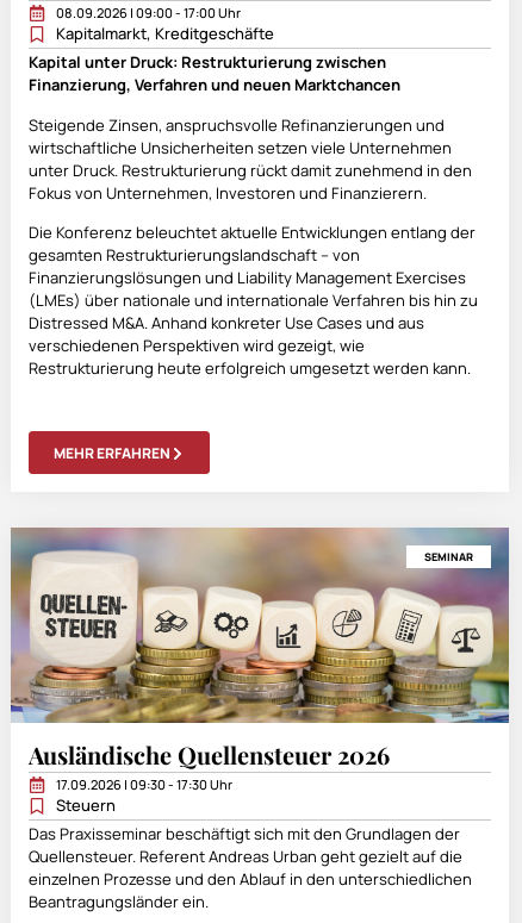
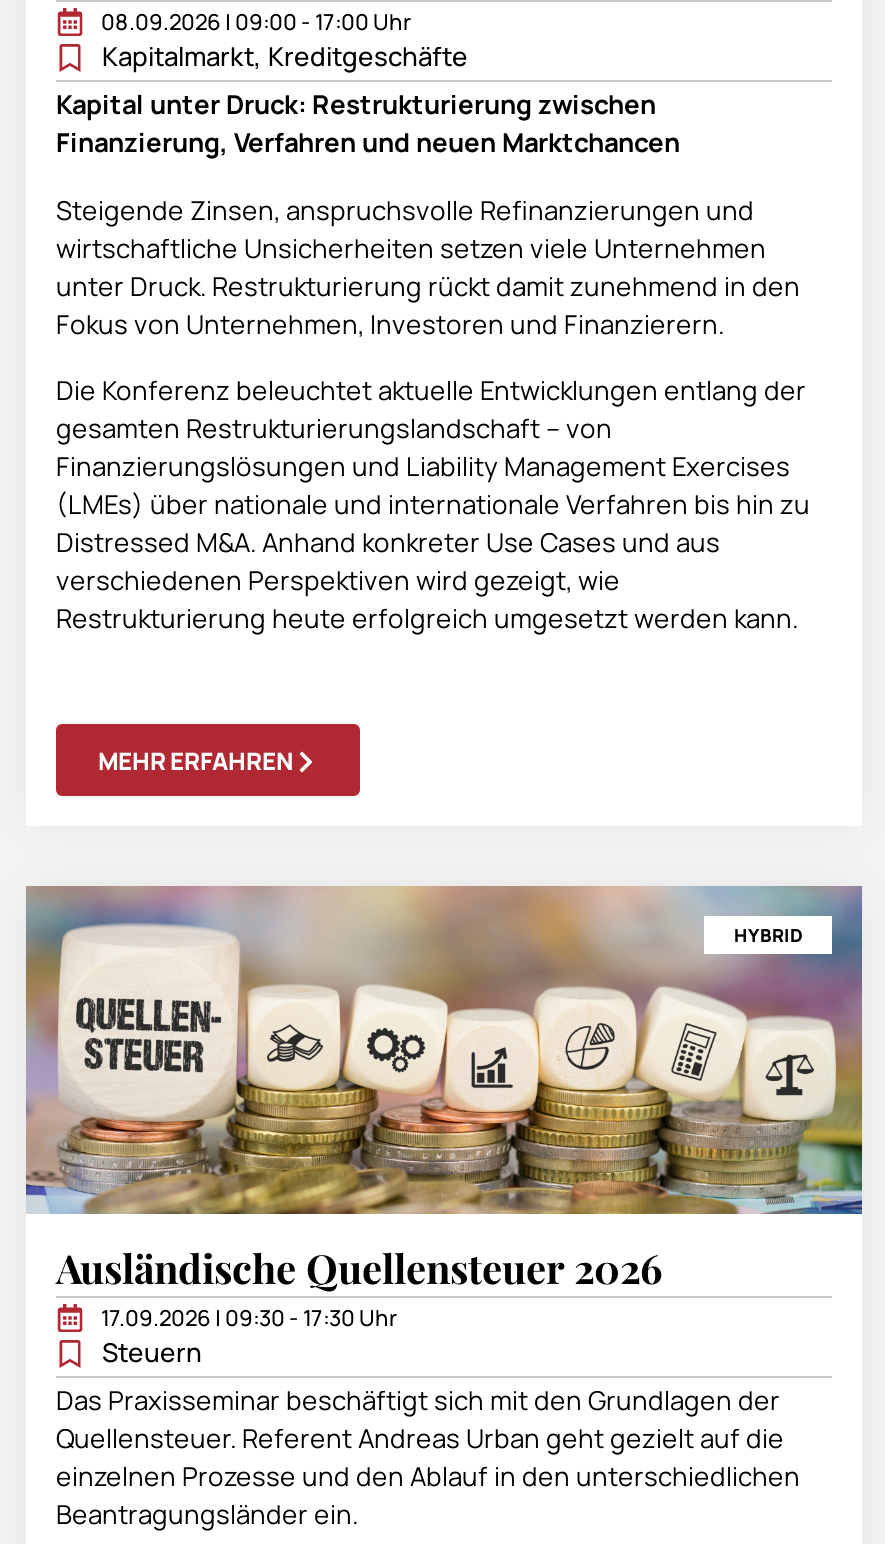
[424,549,473,565] SEMINAR -> [734,923,802,949] HYBRID

